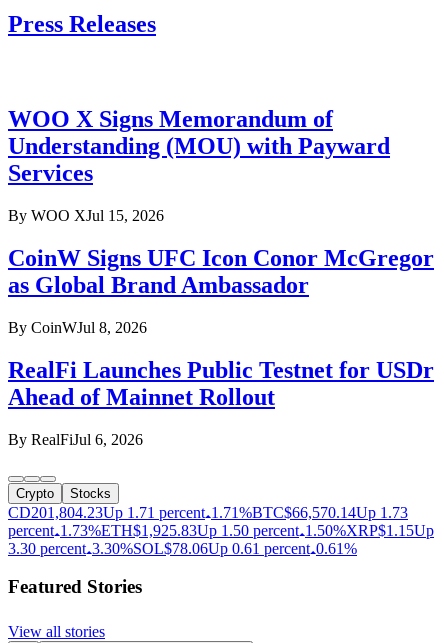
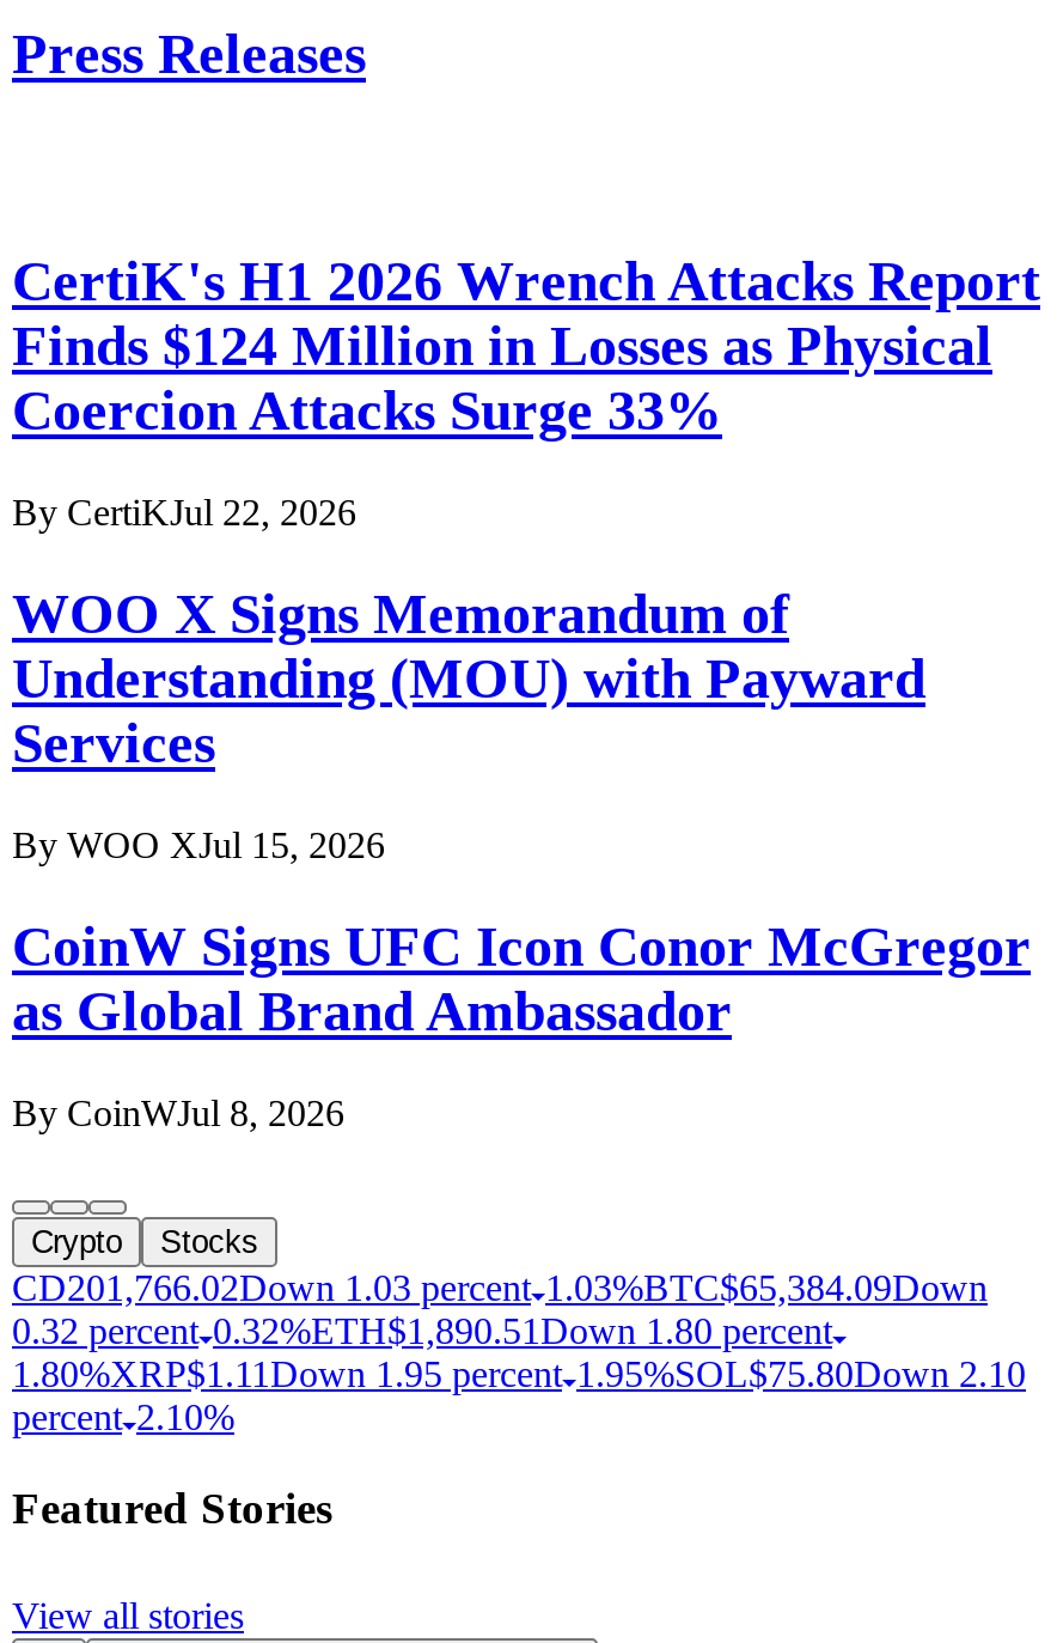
none -> [12,250,1040,533] CertiK's H1 2026 Wrench Attacks Report | Finds $124 Million in Losses as Physical | Coercion Attacks Surge 33% | By CertiKJul 22, 2026
moved [8,106,434,336] -> [12,583,1031,1132]: WOO X Signs Memorandum of | Understanding (MOU) with Payward | Services | By WOO XJul 15, 2026 | CoinW Signs UFC Icon Conor McGregor | as Global Brand Ambassador | By CoinWJul 8, 2026
[8,357,434,448] RealFi Launches Public Testnet for USDr | Ahead of Mainnet Rollout | By RealFiJul 6, 2026 -> none
[8,504,434,557] CD201,804.23Up 1.71 percent 1.71%BTC$66,570.14 Up 1.73 | percent 1.73%ETH$1,925.83 Up 1.50 percent 1.50%XRP$1.15 Up | 3.30 percent 3.30%SOL $78.06 Up 0.61 percent 0.61% -> [12,1266,1026,1436] CD201,766.02Down 1.03 percent 1.03%BTC$65,384.09Down | 0.32 percent 0.32%ETH$1,890.51 Down 1.80 percent | 1.80%XRP$1.11 Down 1.95 percent 1.95%SOL $75.80Down 2.10 | percent 2.10%

